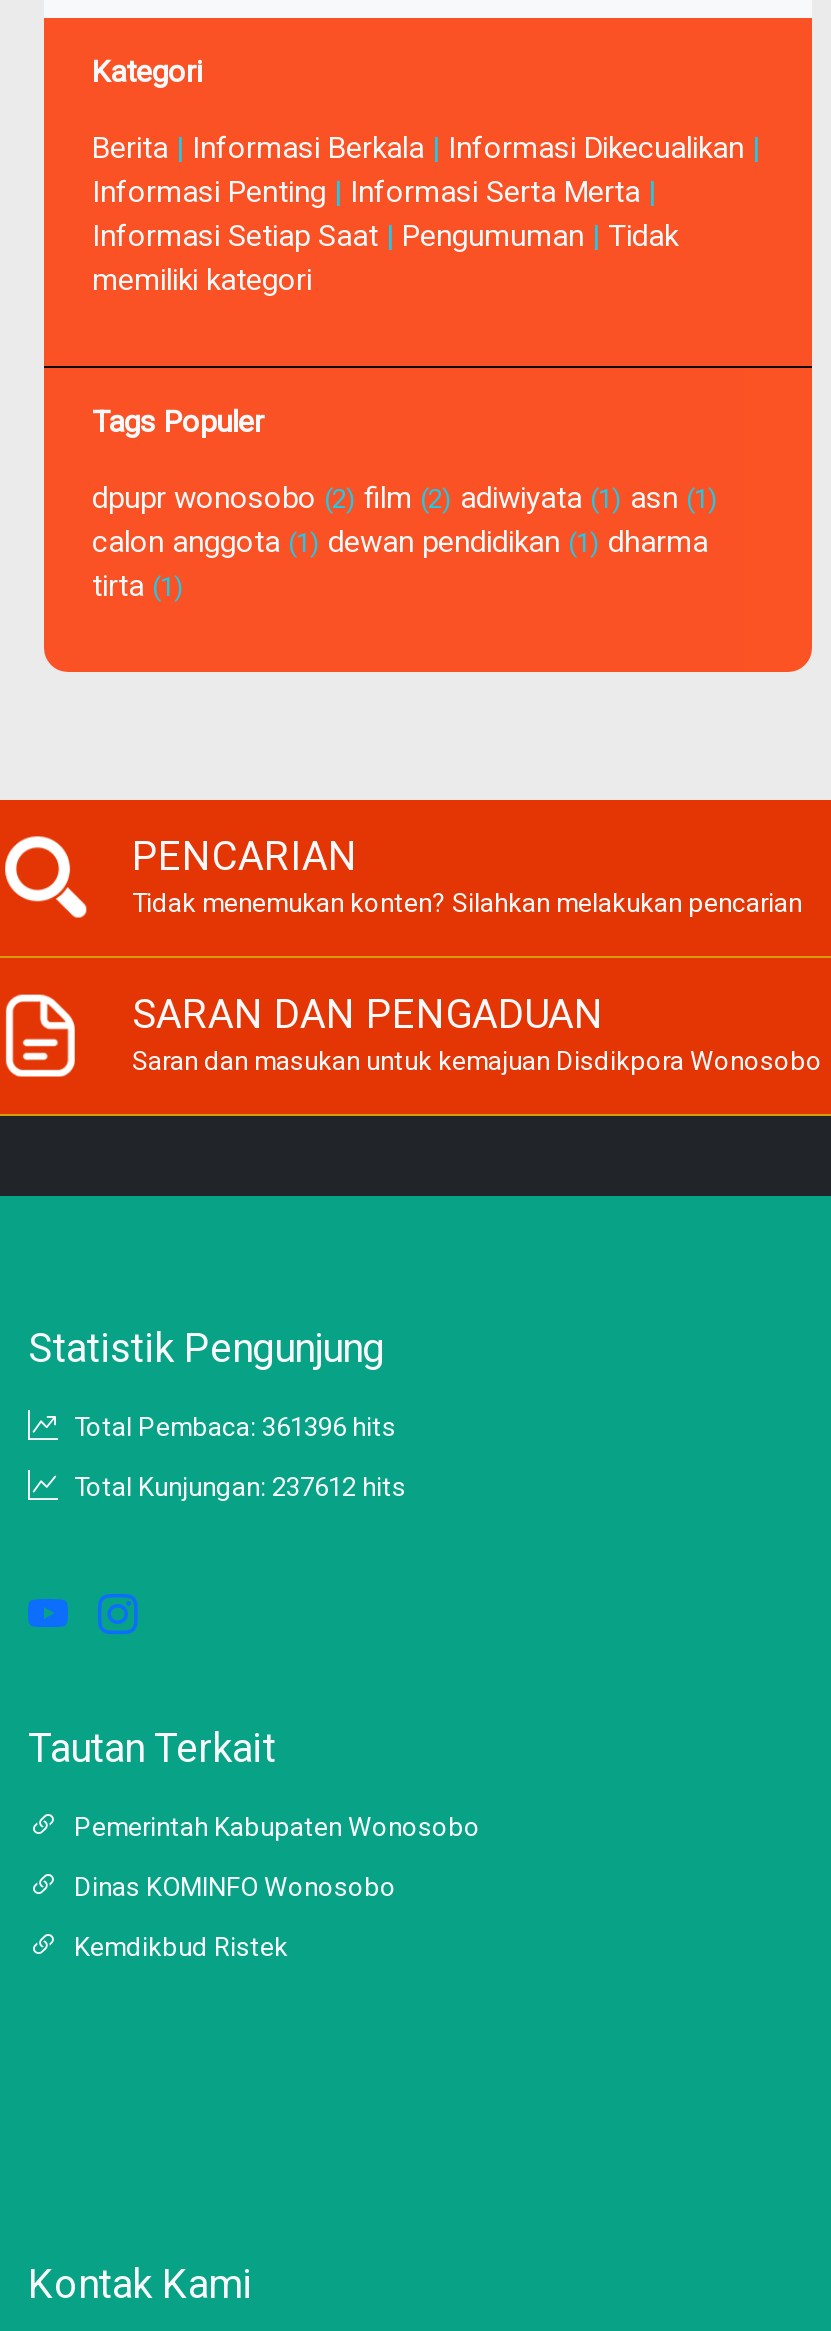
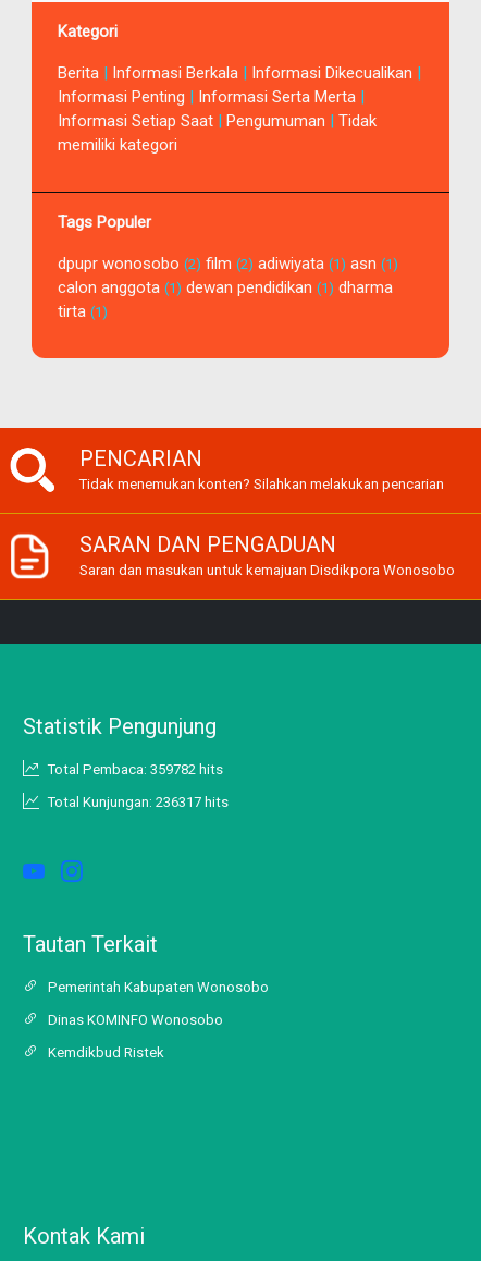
[74,1412,396,1442] Total Pembaca: 361396 hits -> [48,761,223,778] Total Pembaca: 359782 hits
[74,1472,406,1502] Total Kunjungan: 237612 hits -> [48,794,229,810] Total Kunjungan: 236317 hits

